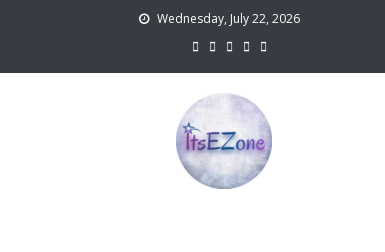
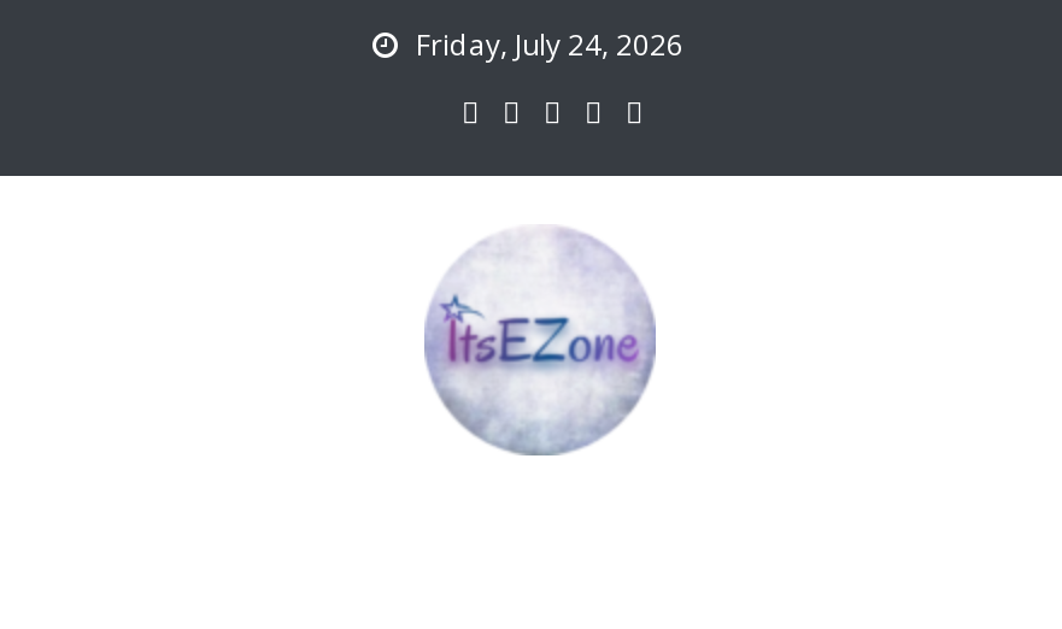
[156,10,299,27] Wednesday, July 22, 2026 -> [416,24,683,65] Friday, July 24, 2026

